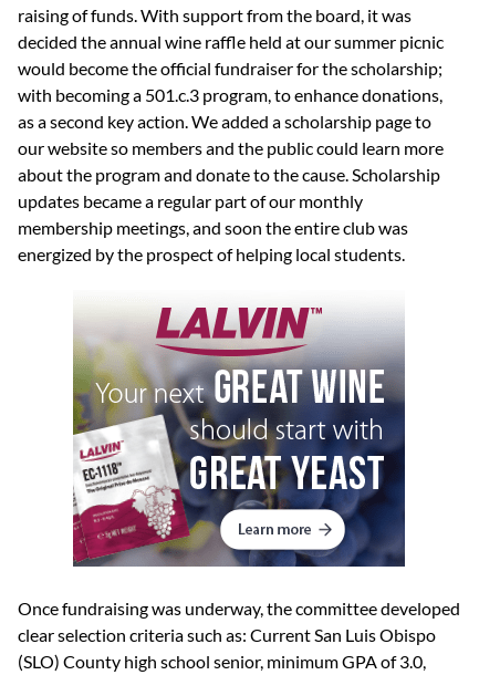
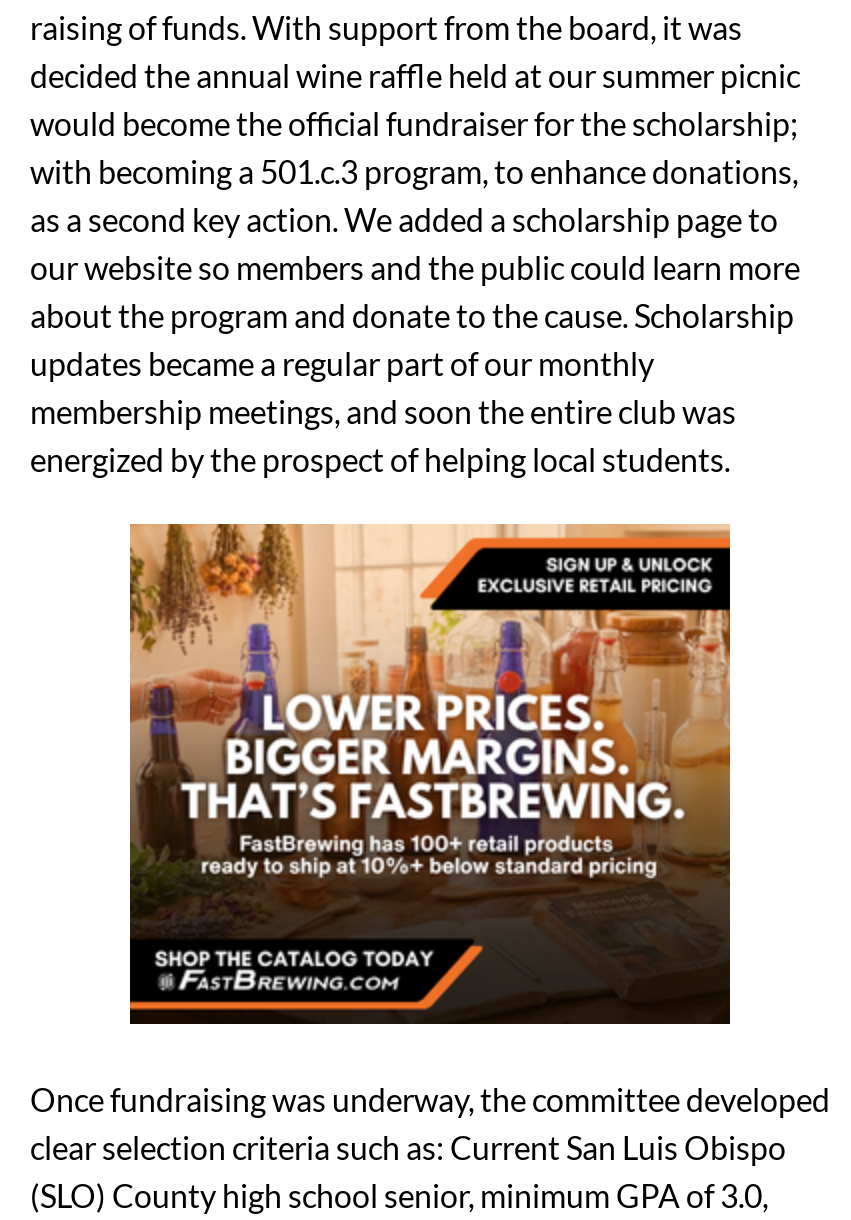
[72,290,406,568] [image] -> [128,522,732,1026] [image]

